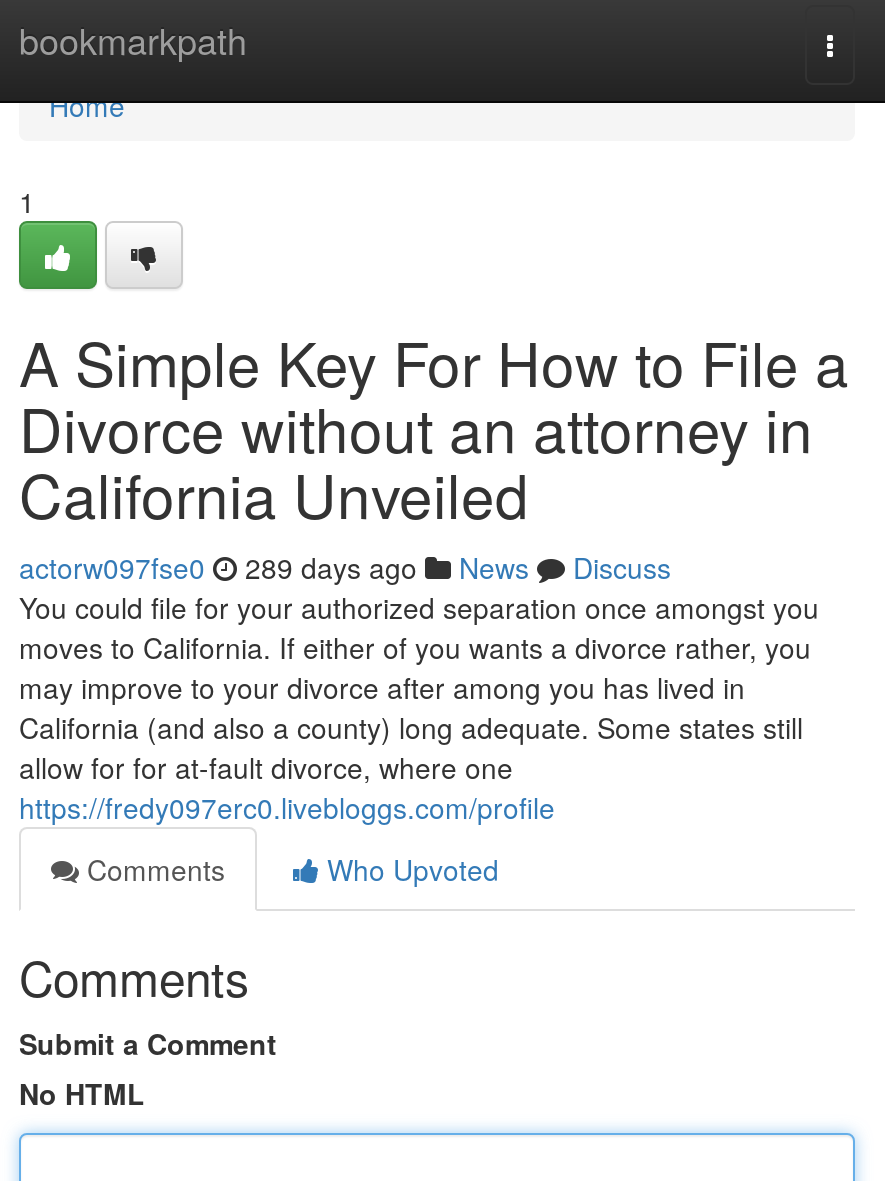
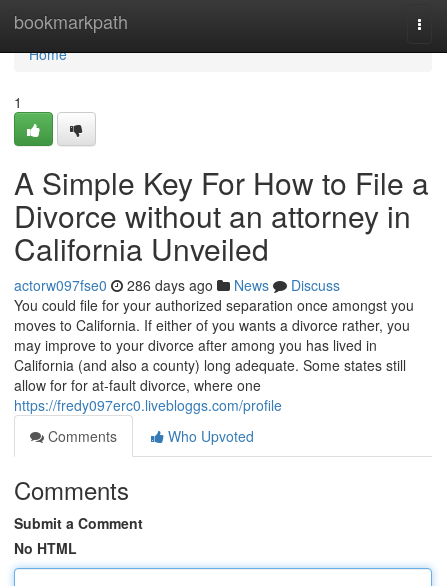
[19,547,671,587] actorw097fse0 289 days ago News Discuss -> [14,275,340,295] actorw097fse0 286 days ago News Discuss

